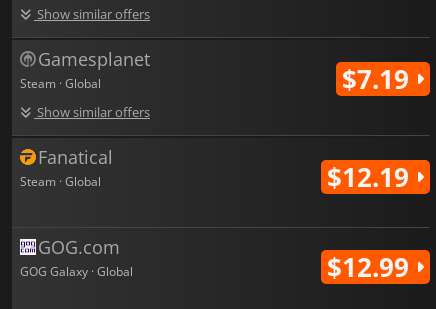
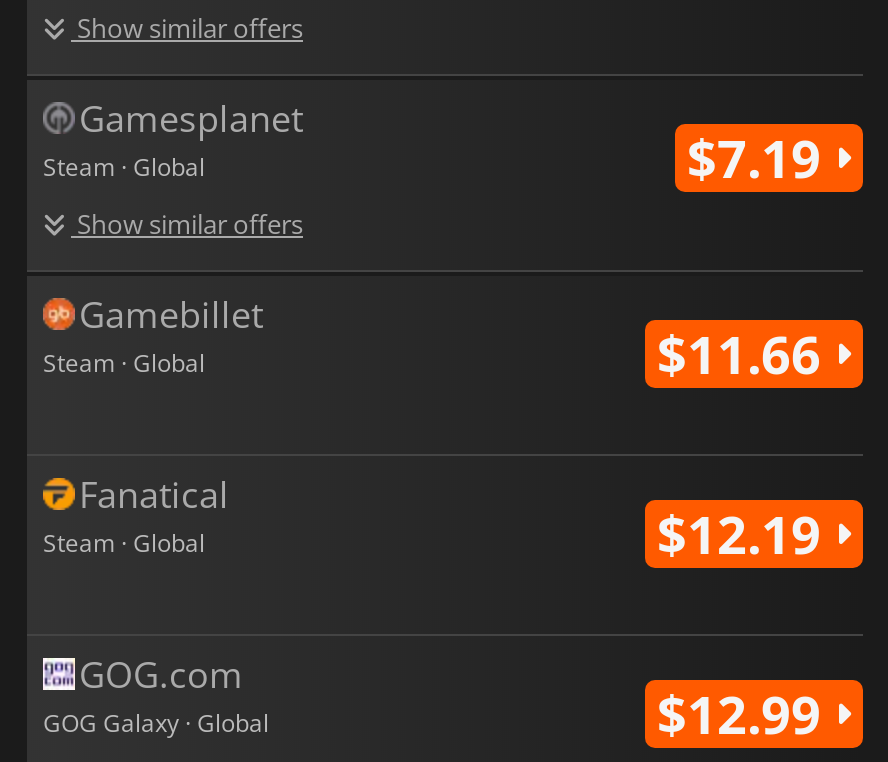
none -> [43,289,835,389] Gamebillet | Steam · Global | $11.66

